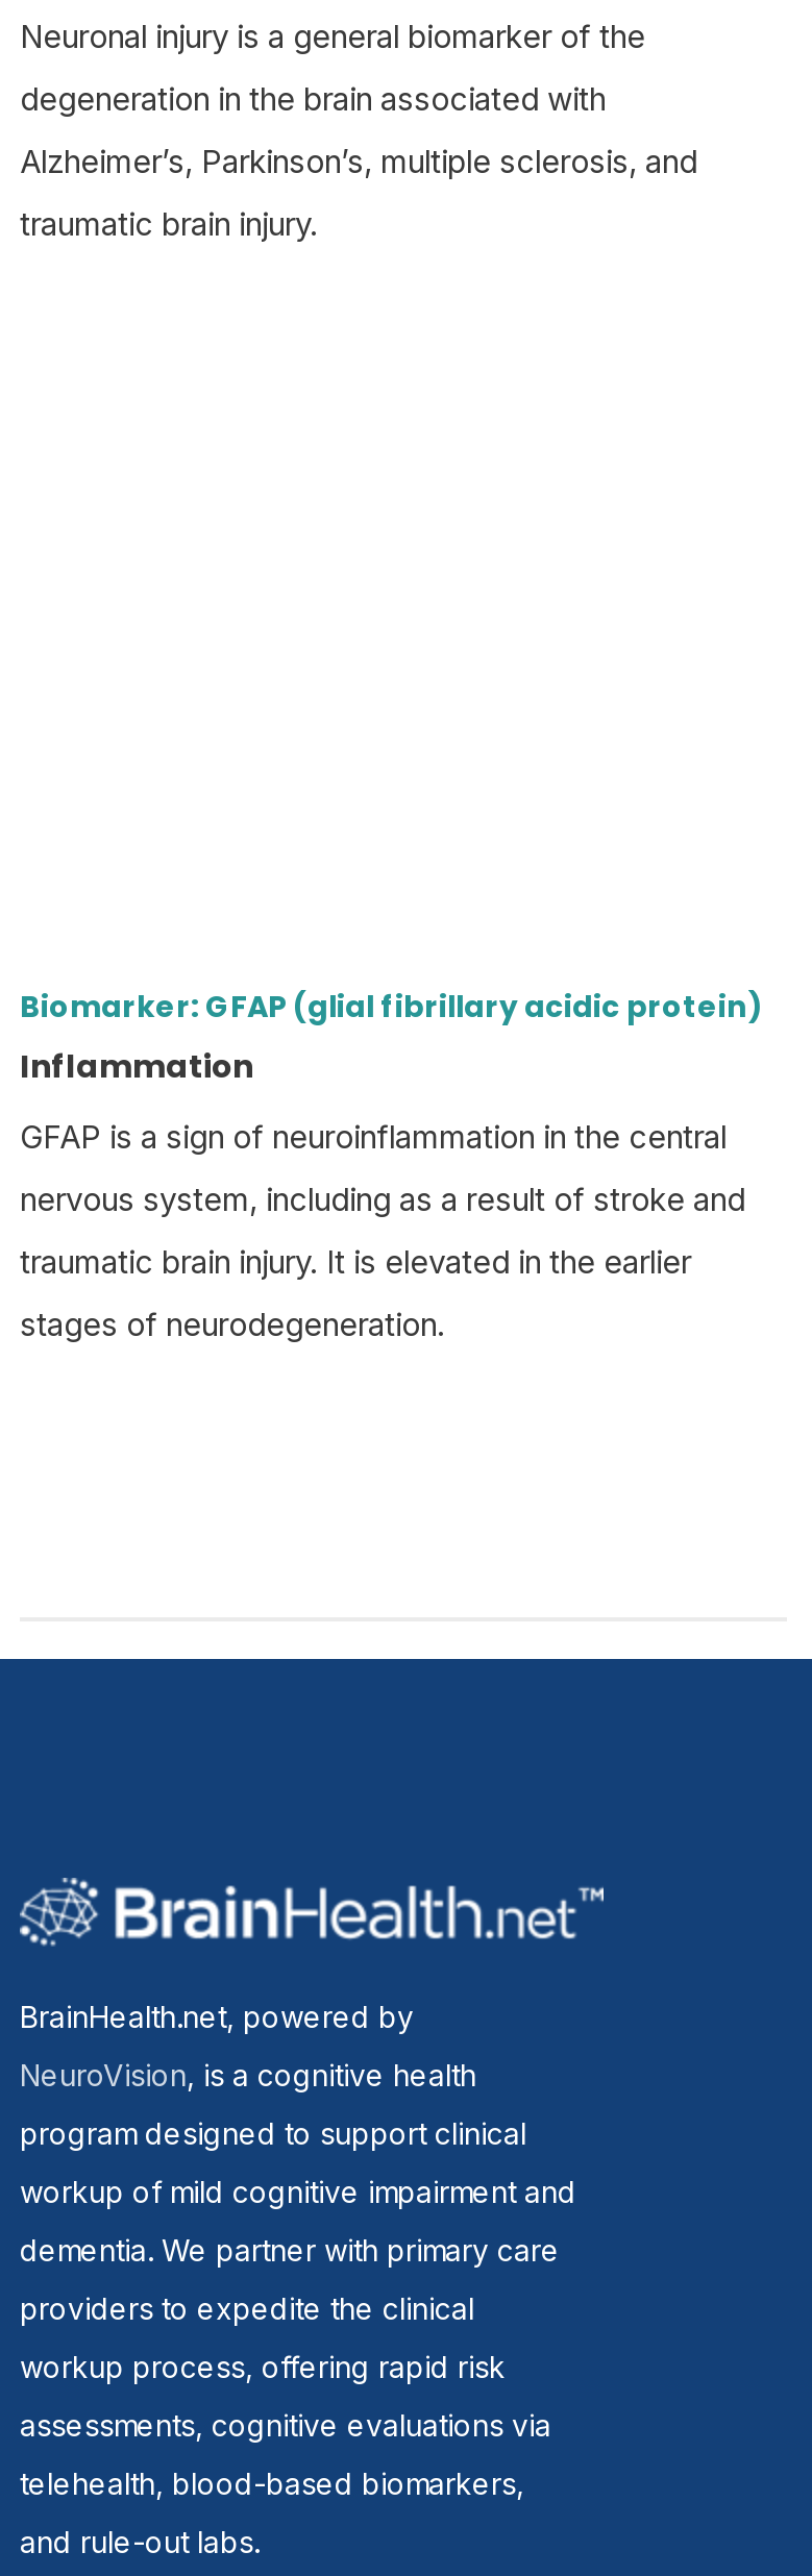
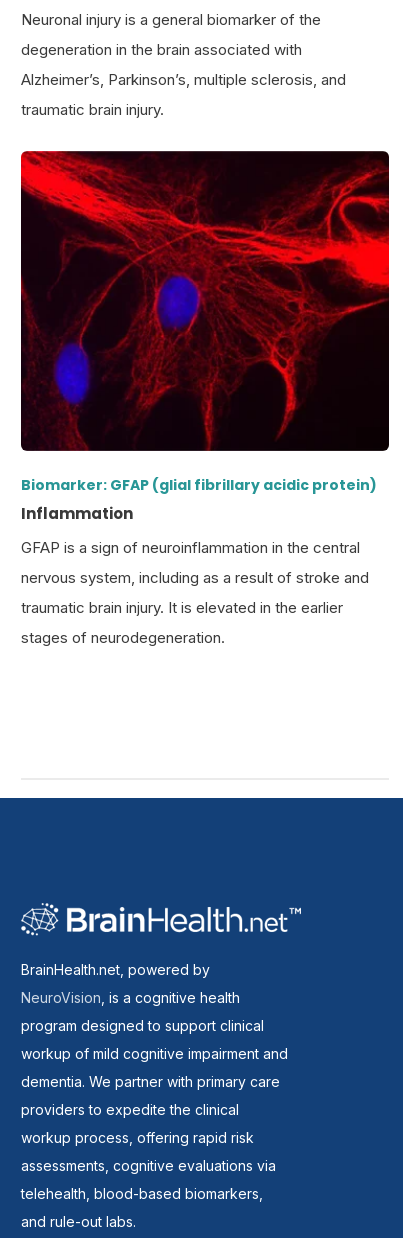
none -> [20,150,390,452] [image]

